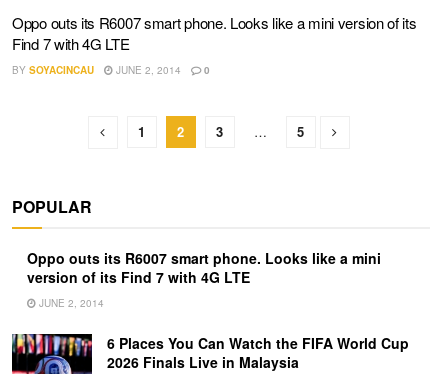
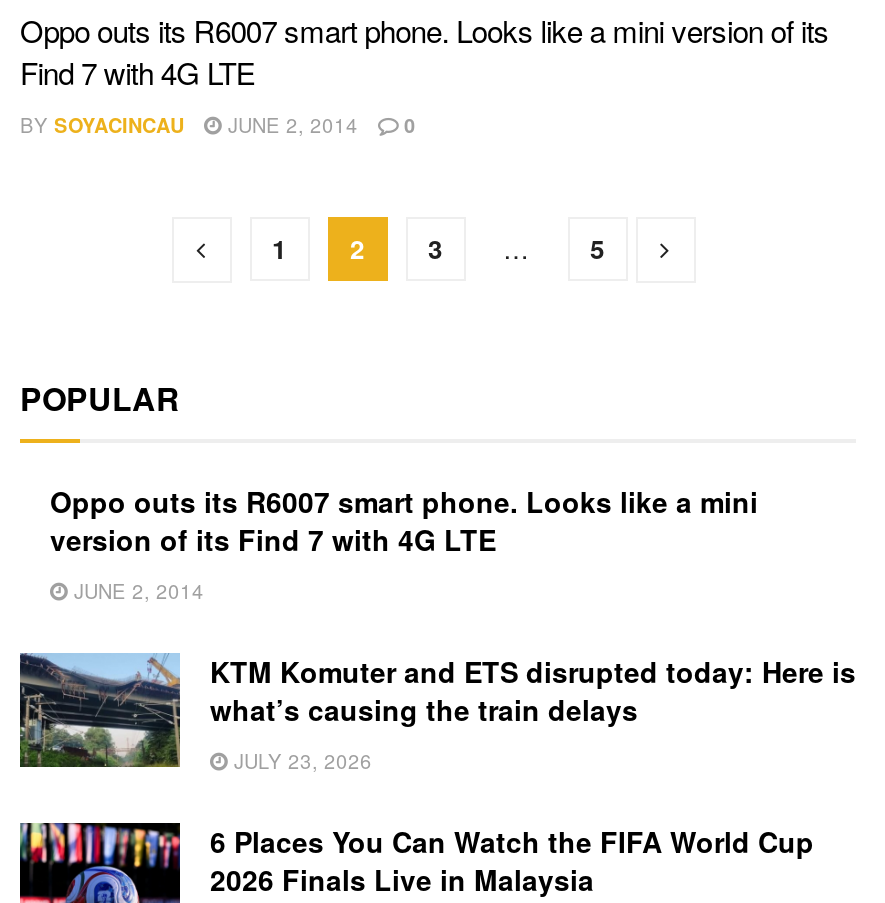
none -> [18,651,856,775] [image] | KTM Komuter and ETS disrupted today: Here is | what’s causing the train delays | JULY 23, 2026

